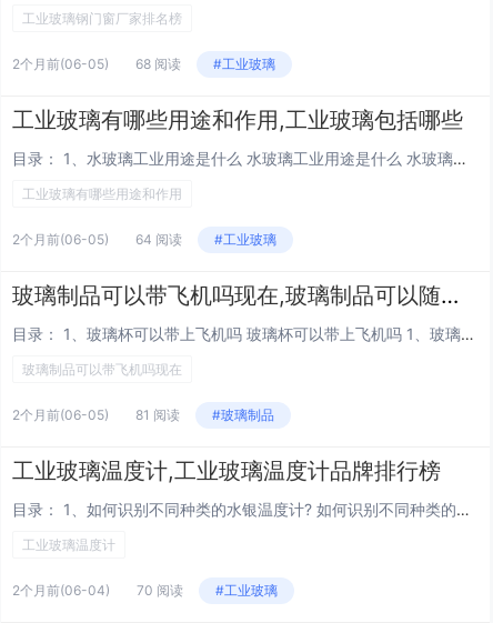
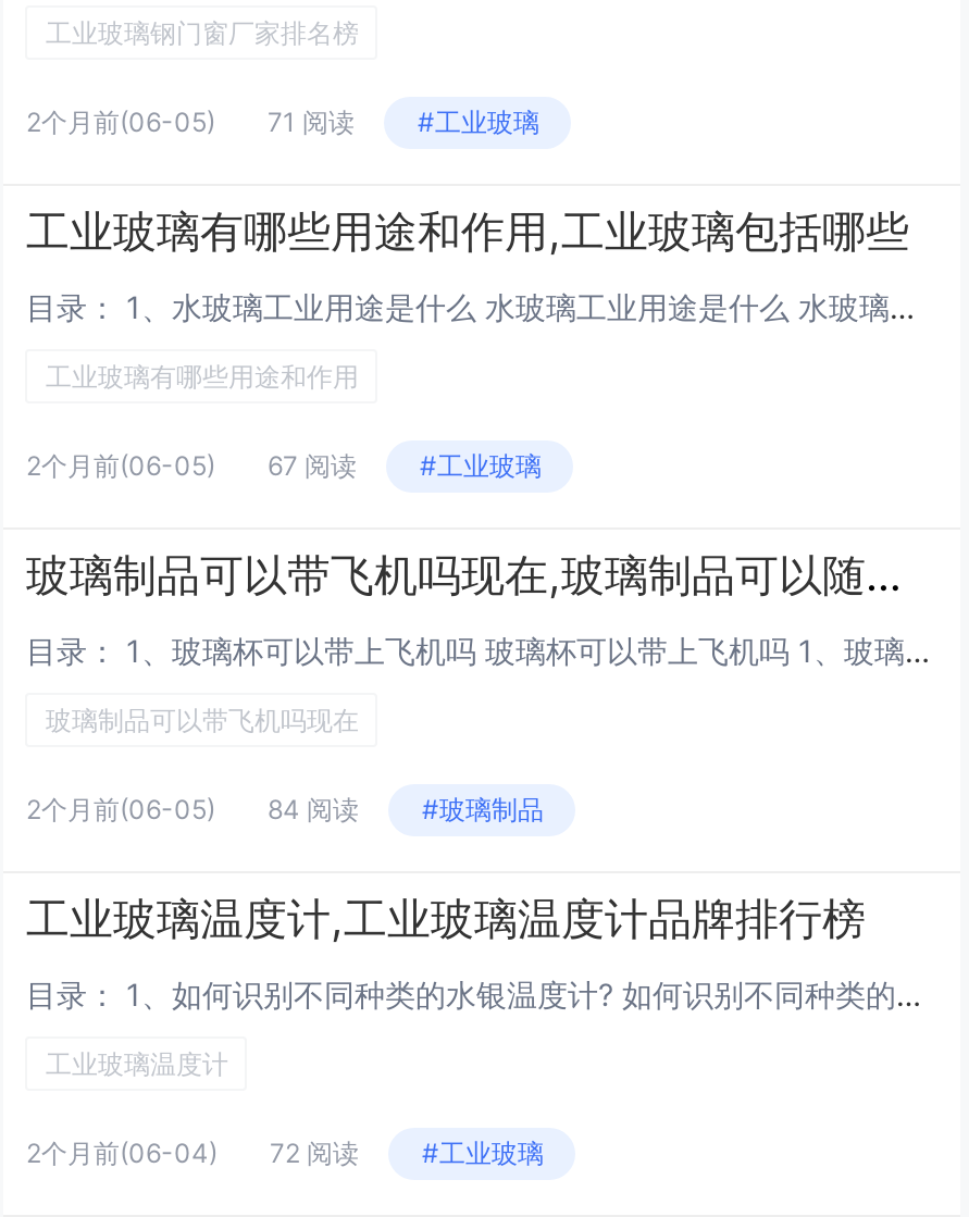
[13,56,276,72] 2个月前(06-05) 68 阅读 #工业玻璃 -> [26,105,539,138] 2个月前(06-05) 71 阅读 #工业玻璃
[13,231,277,248] 2个月前(06-05) 64 阅读 #工业玻璃 -> [26,449,542,482] 2个月前(06-05) 67 阅读 #工业玻璃
[13,406,275,423] 2个月前(06-05) 81 阅读 #玻璃制品 -> [26,793,544,825] 2个月前(06-05) 84 阅读 #玻璃制品
[13,582,278,599] 2个月前(06-04) 70 阅读 #工业玻璃 -> [26,1137,544,1169] 2个月前(06-04) 72 阅读 #工业玻璃

